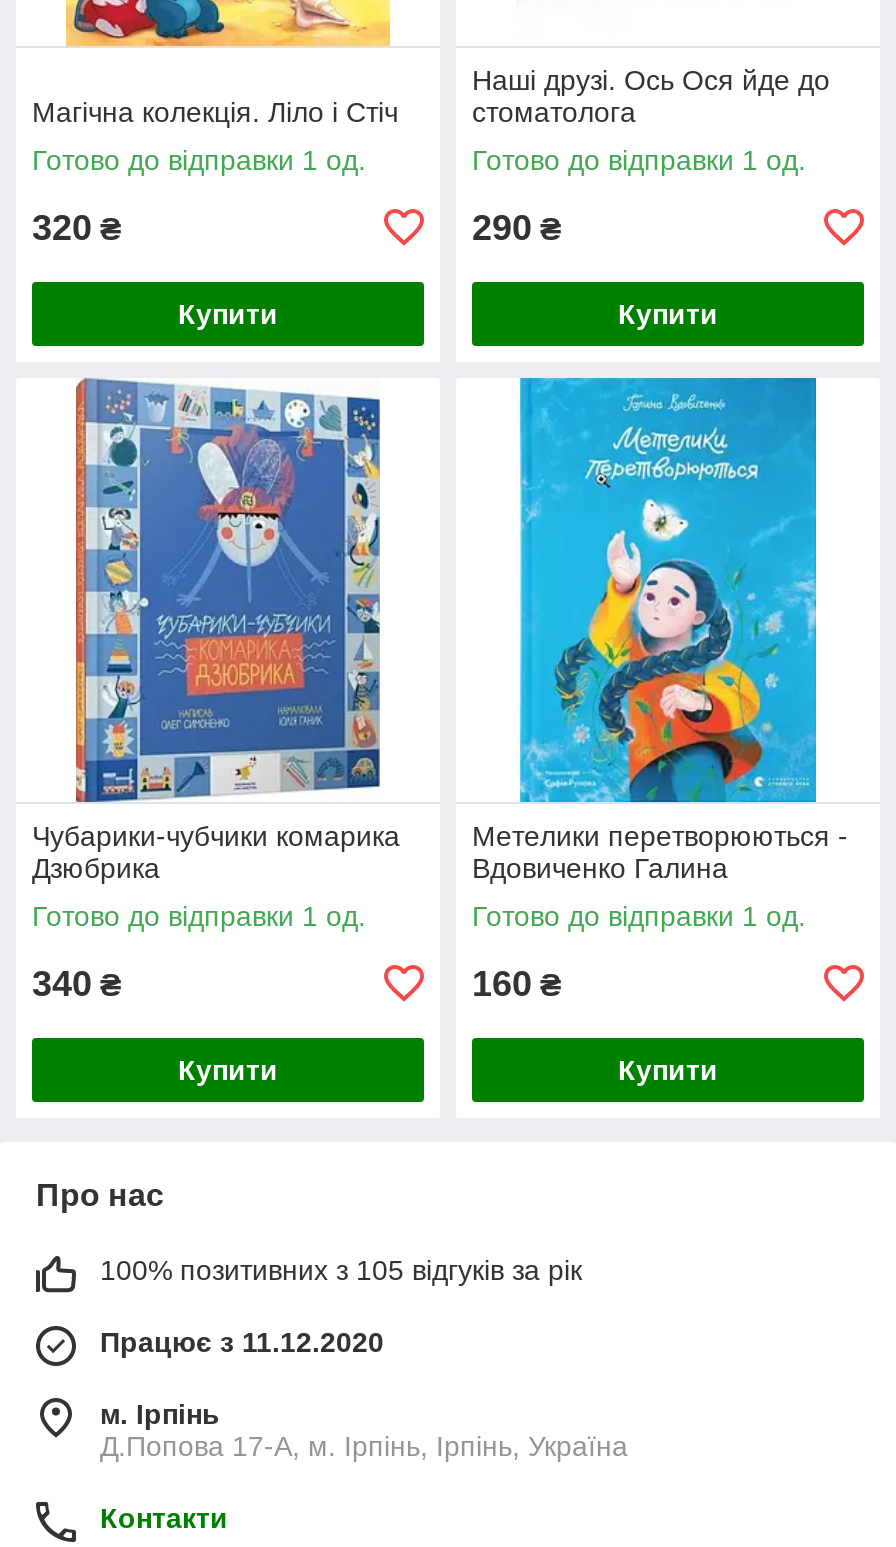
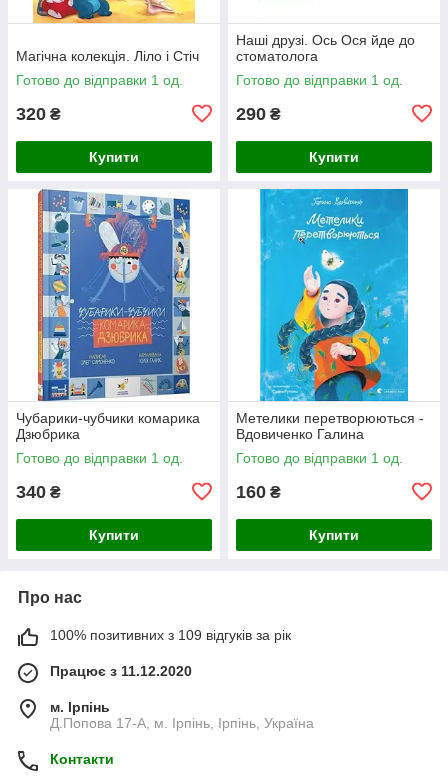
[100,1254,582,1286] 100% позитивних з 105 відгуків за рік -> [50,627,291,643] 100% позитивних з 109 відгуків за рік

